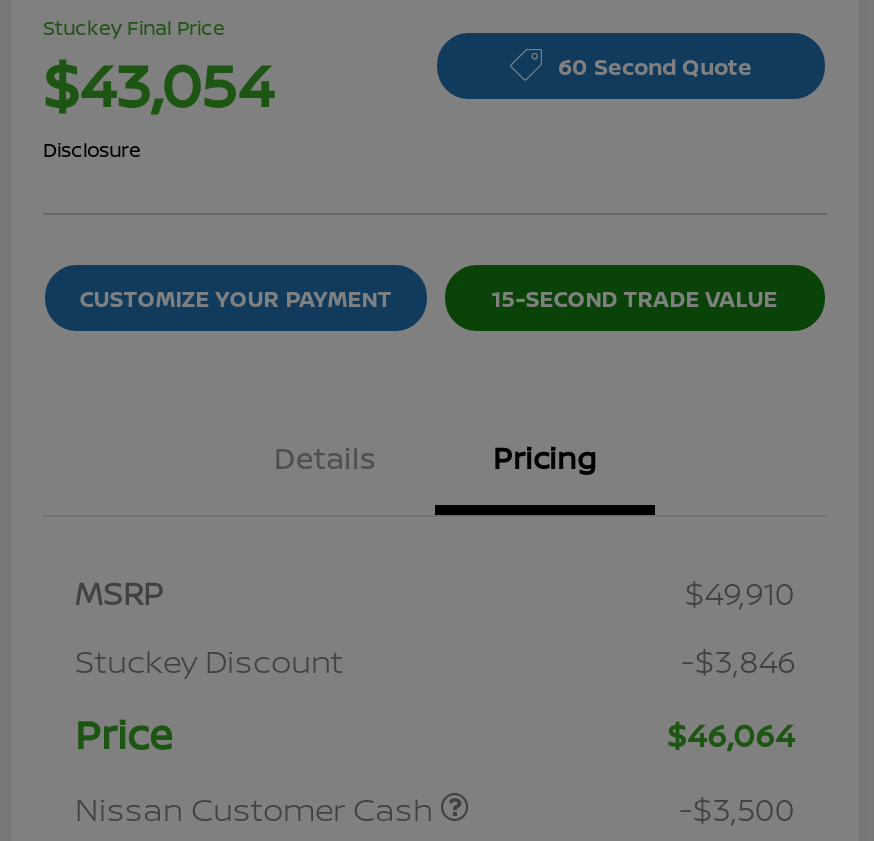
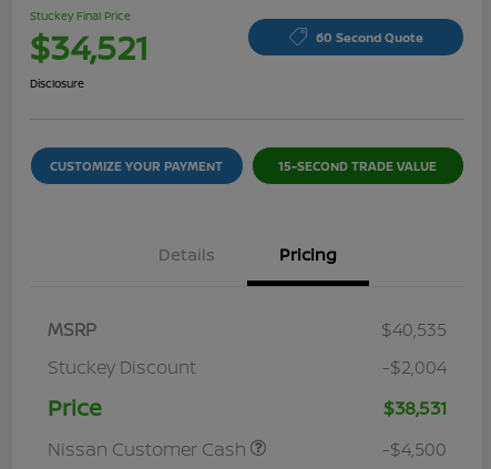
[43,43,273,125] $43,054 -> [30,25,149,70] $34,521
[685,571,795,615] $49,910 -> [381,317,447,342] $40,535
[681,639,795,683] -$3,846 -> [382,355,447,379] -$2,004
[667,713,795,757] $46,064 -> [383,396,447,420] $38,531
[679,787,795,831] -$3,500 -> [382,437,447,461] -$4,500

